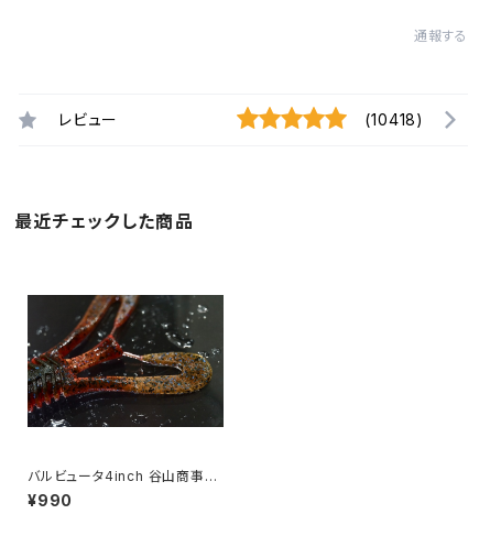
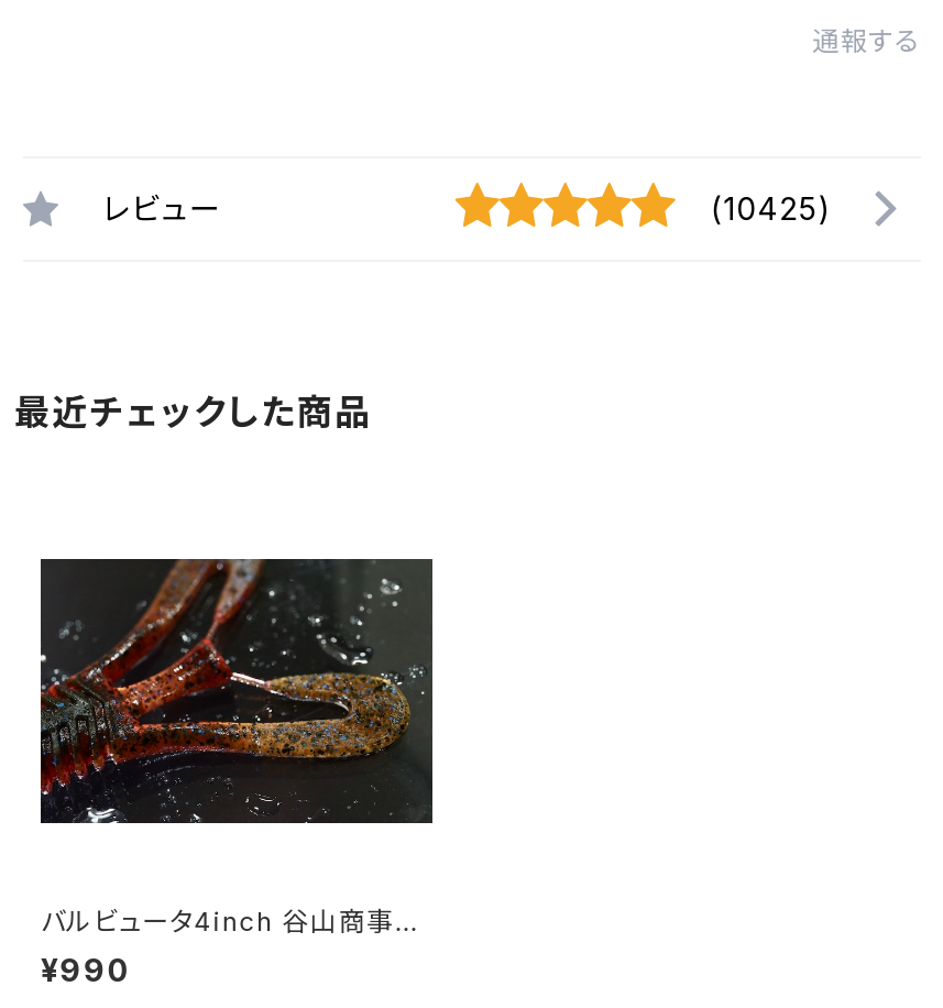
[365,110,424,129] (10418) -> [711,189,833,227] (10425)

